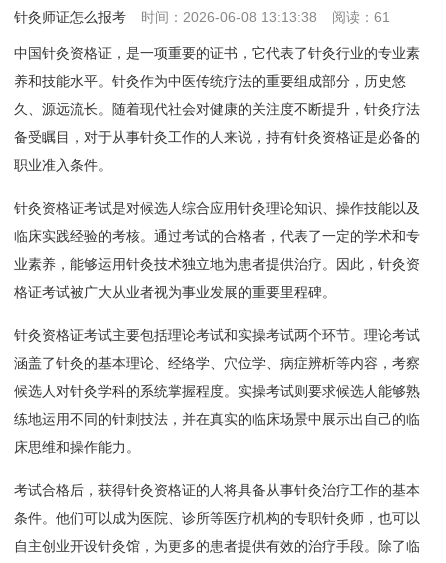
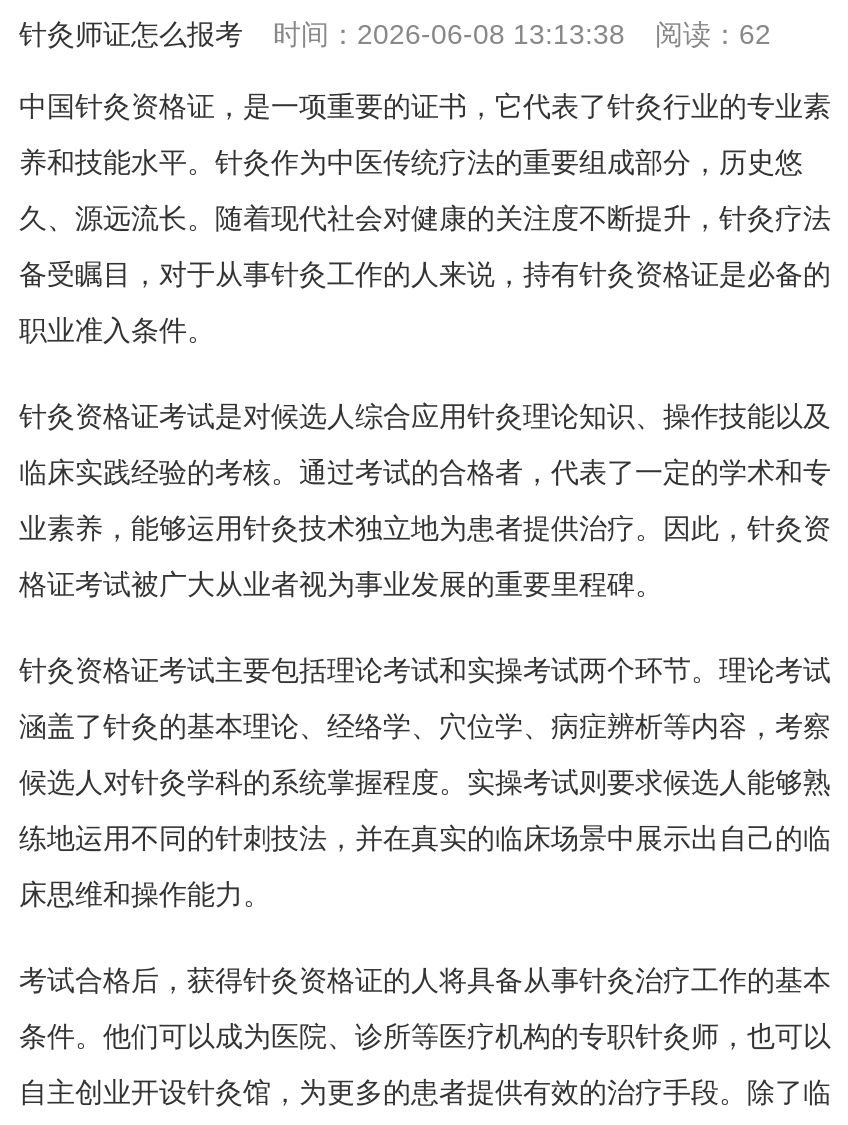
[14,9,390,25] 针灸师证怎么报考 时间：2026-06-08 13:13:38 阅读：61 -> [19,18,771,50] 针灸师证怎么报考 时间：2026-06-08 13:13:38 阅读：62

